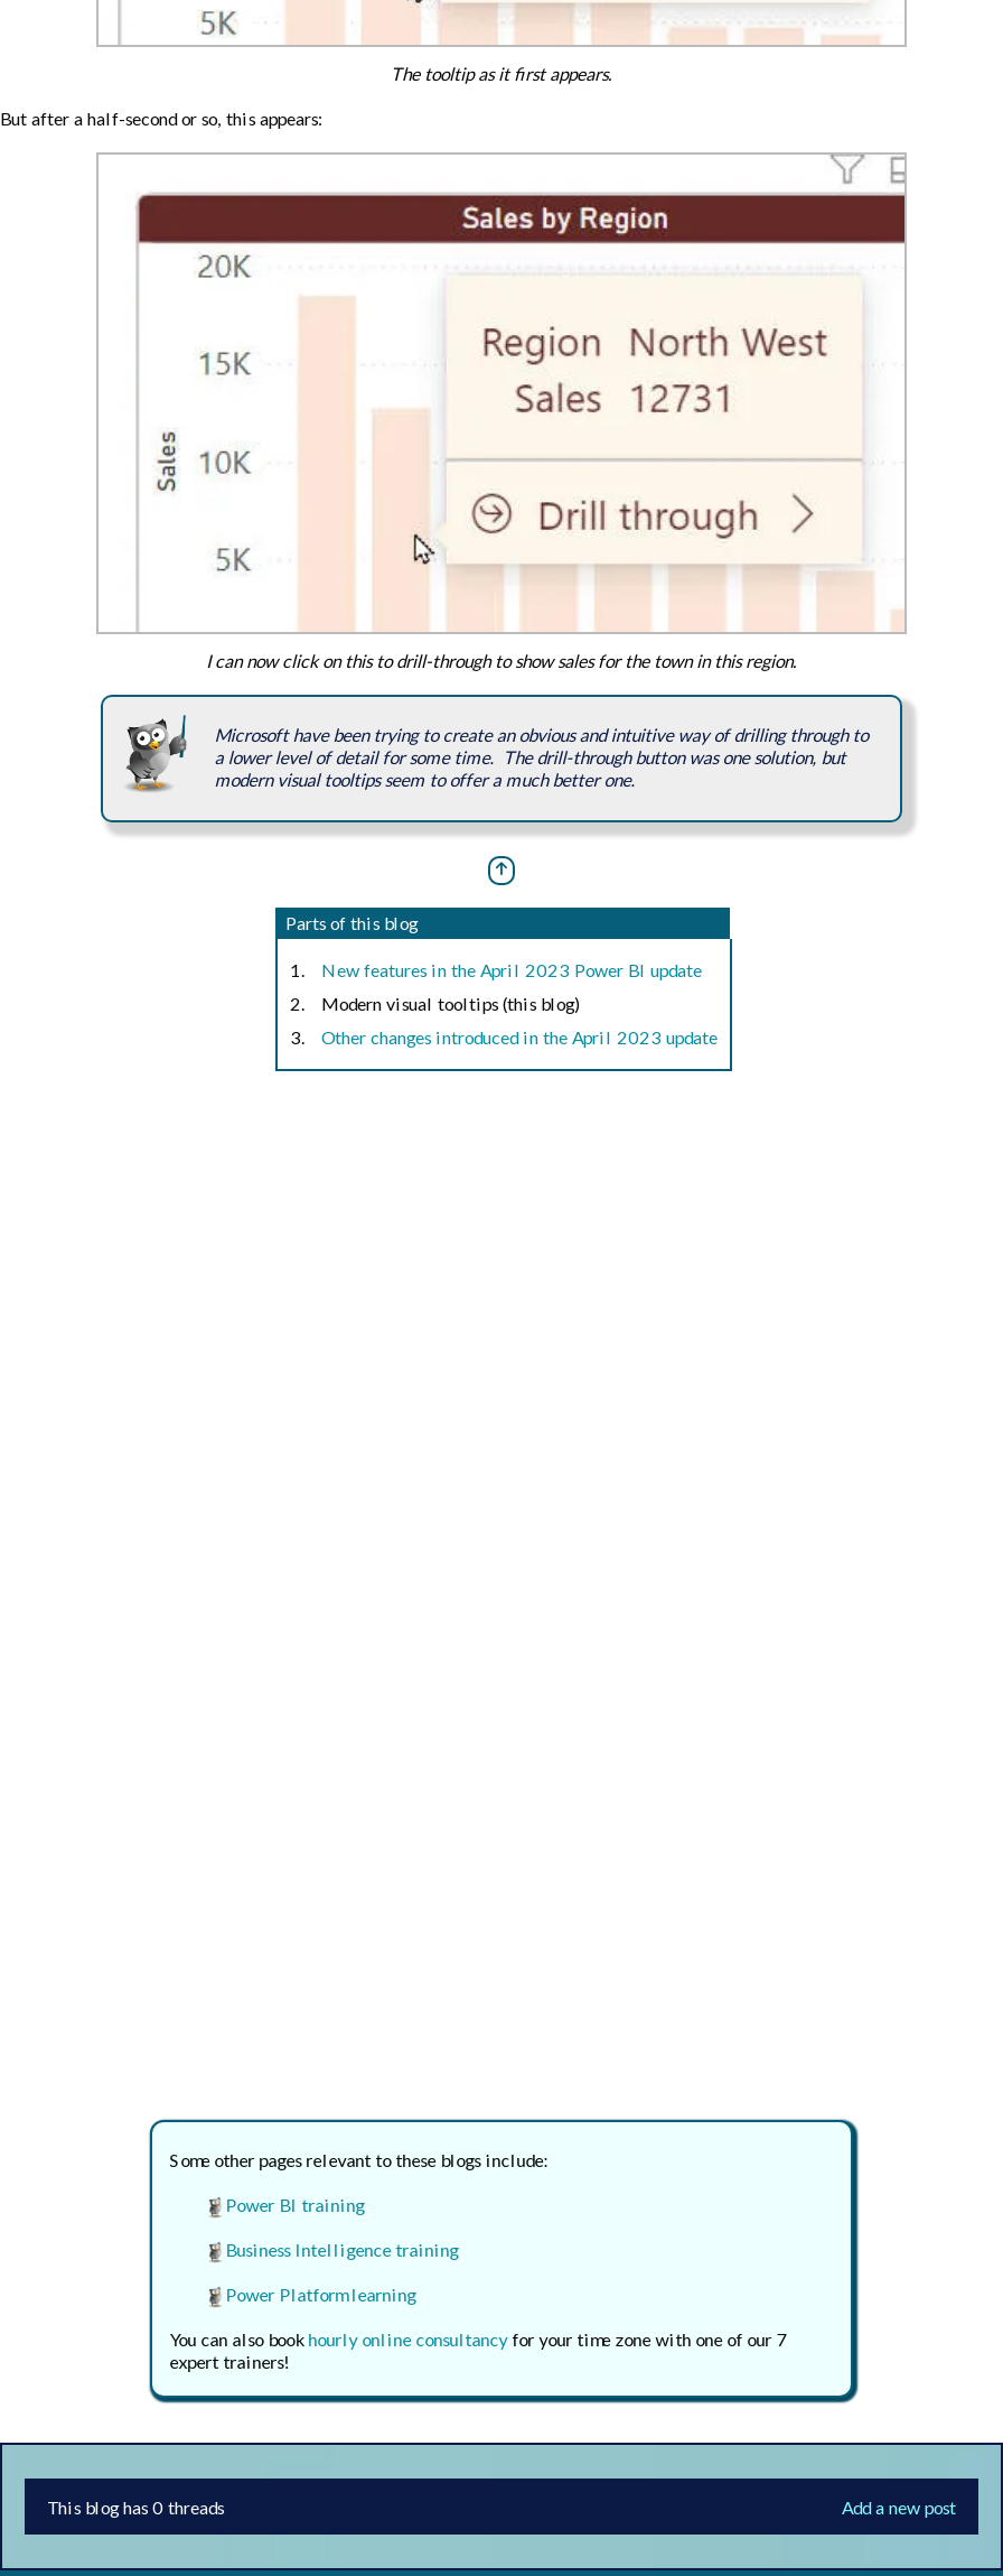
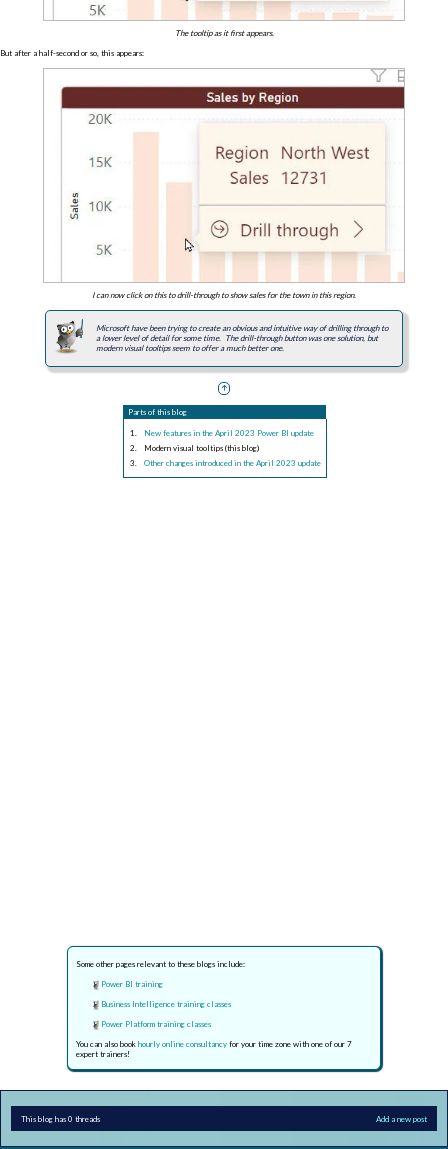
[225,2239,458,2262] Business Intelligence training -> [101,999,231,1009] Business Intelligence training classes
[225,2284,416,2306] Power Platform learning -> [101,1019,211,1029] Power Platform training classes

